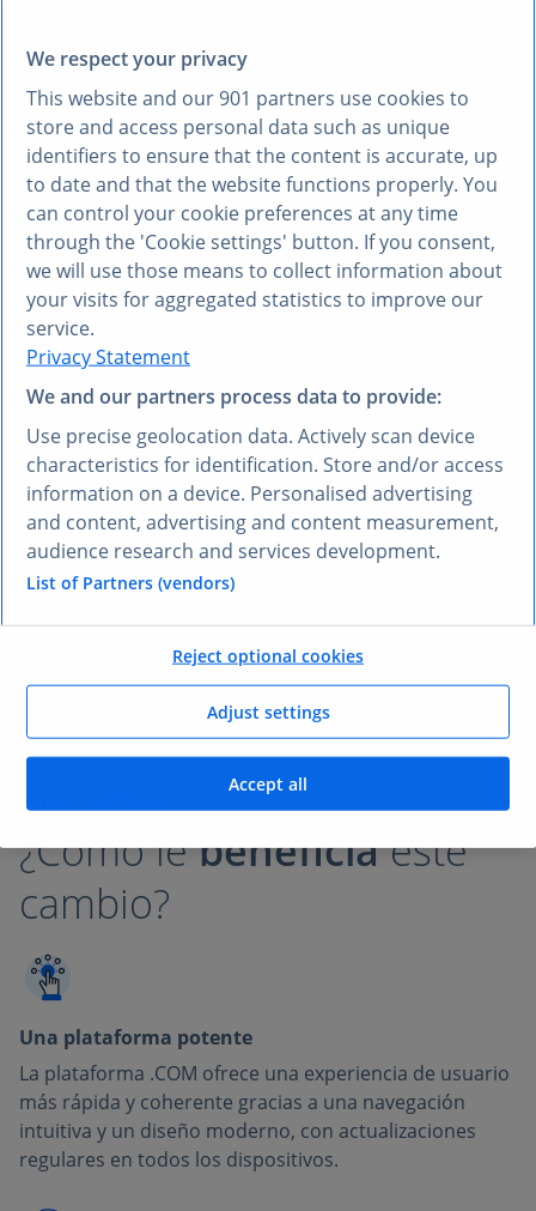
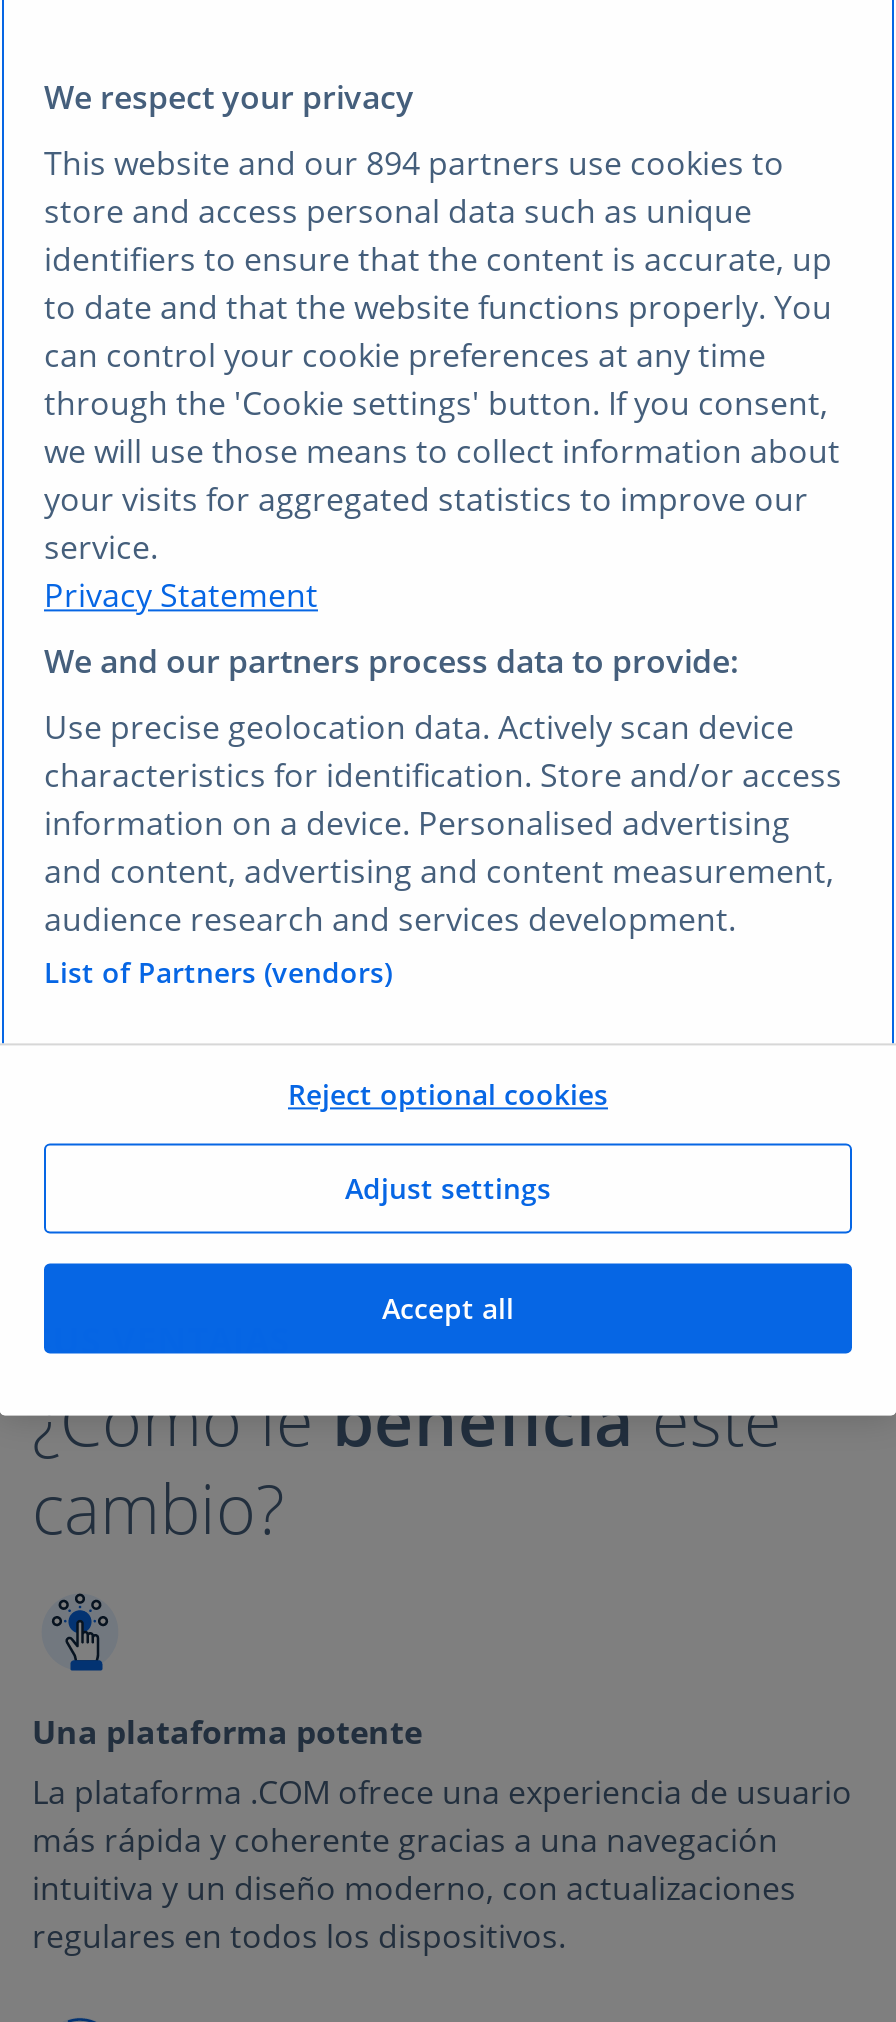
[26,85,469,111] This website and our 901 partners use cookies to -> [44,141,784,185] This website and our 894 partners use cookies to

